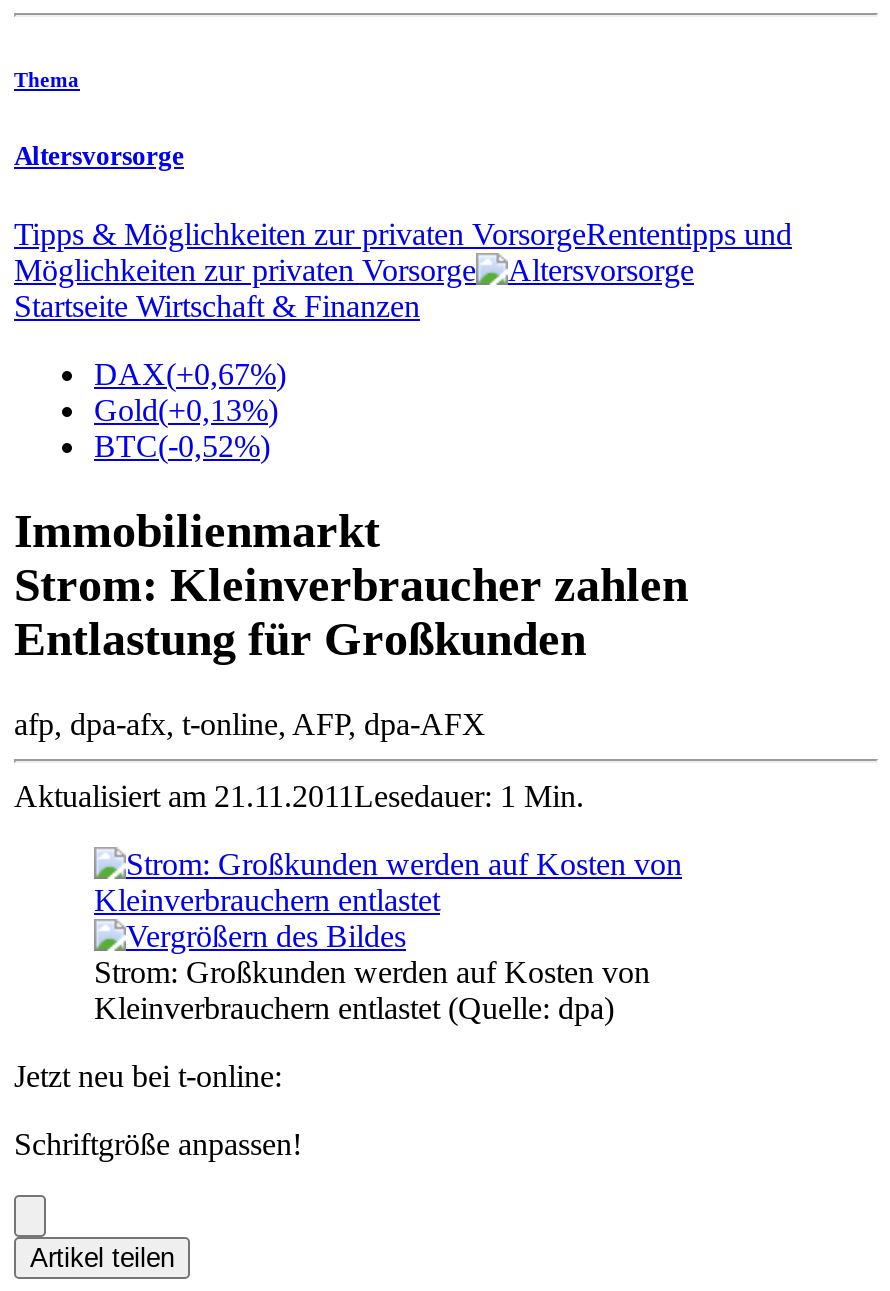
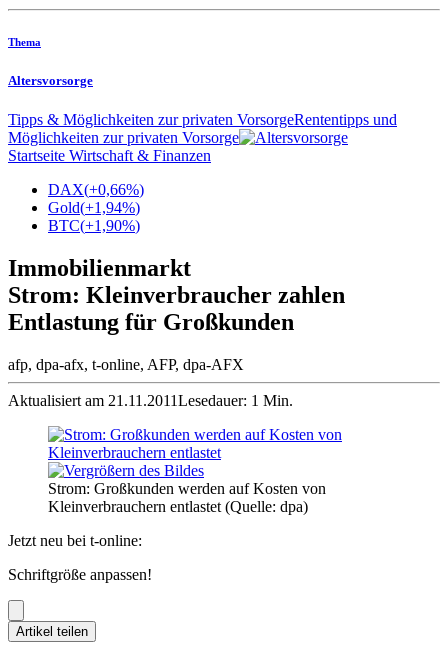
[94,357,286,391] DAX(+0,67%) -> [48,181,144,198] DAX(+0,66%)
[94,393,278,427] Gold(+0,13%) -> [48,199,140,216] Gold(+1,94%)
[94,429,270,463] BTC(-0,52%) -> [48,217,140,234] BTC(+1,90%)

